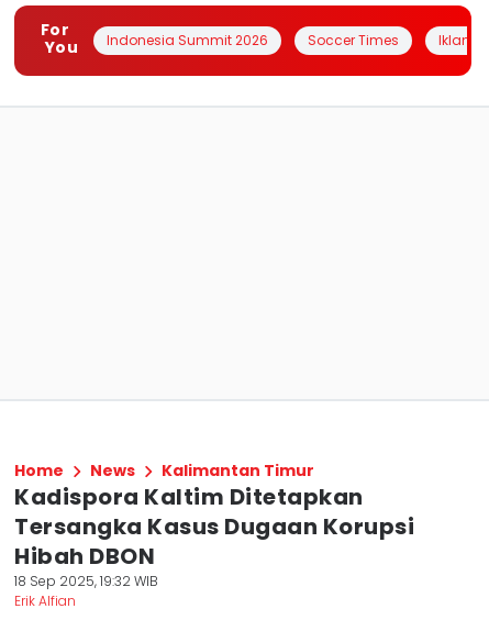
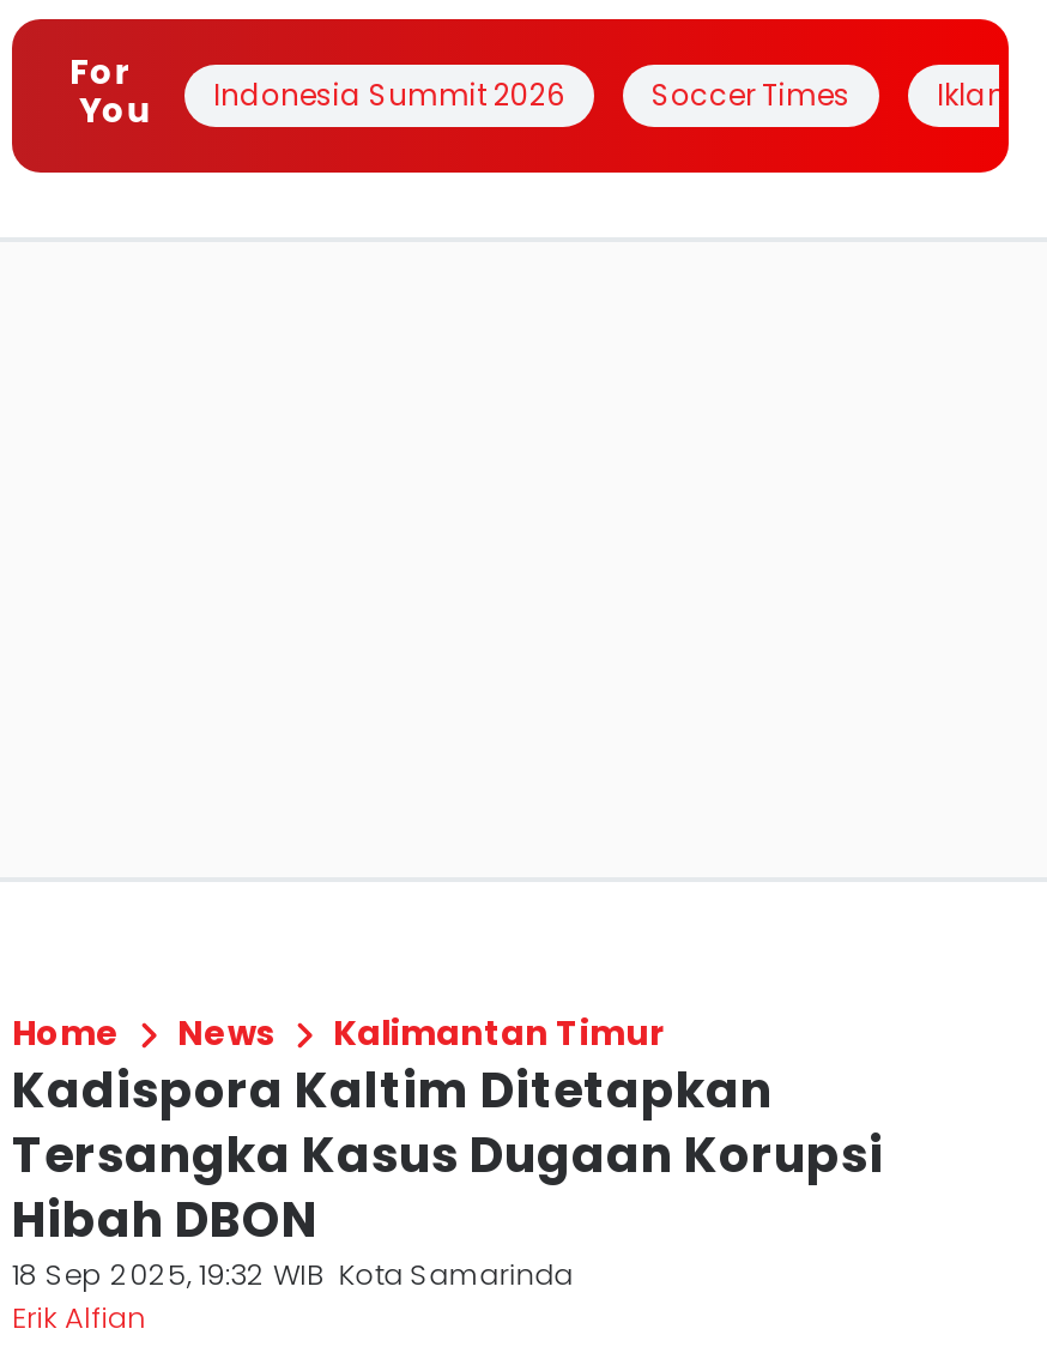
[14,572,158,590] 18 Sep 2025, 19:32 WIB -> [12,1254,573,1294] 18 Sep 2025, 19:32 WIB Kota Samarinda

